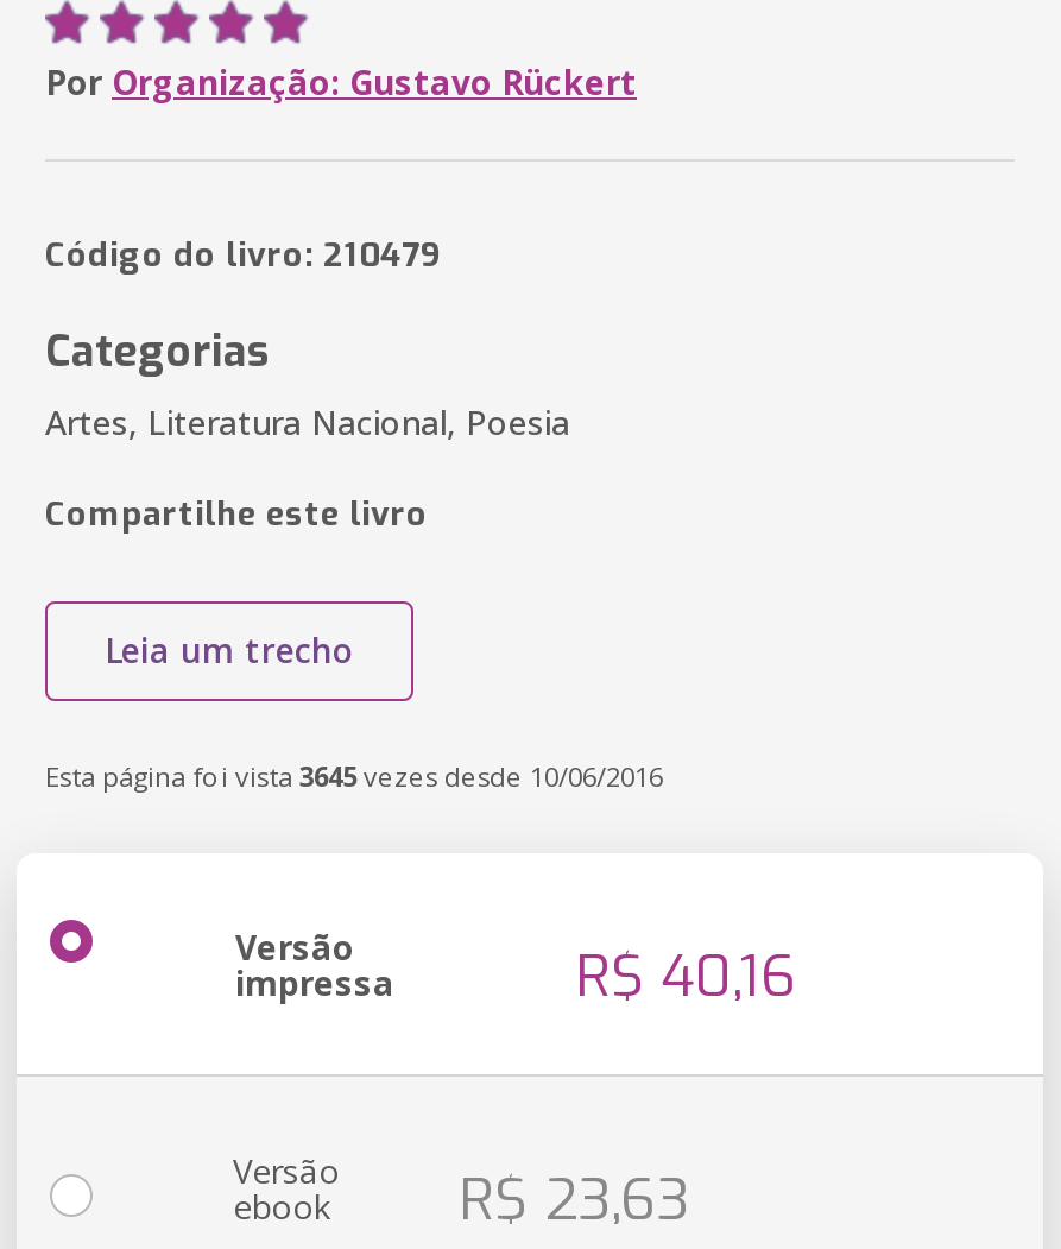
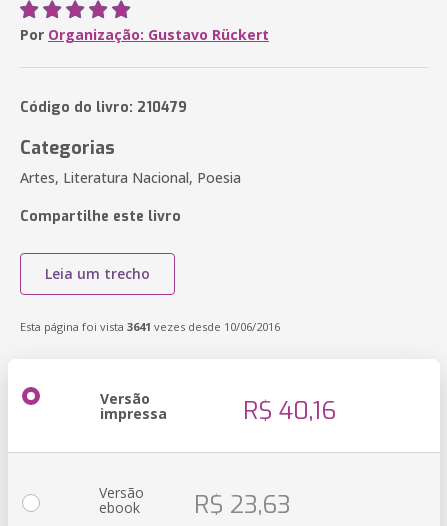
[45,758,663,794] Esta página foi vista 3645vezes desde 10/06/2016 -> [20,319,280,334] Esta página foi vista 3641vezes desde 10/06/2016

